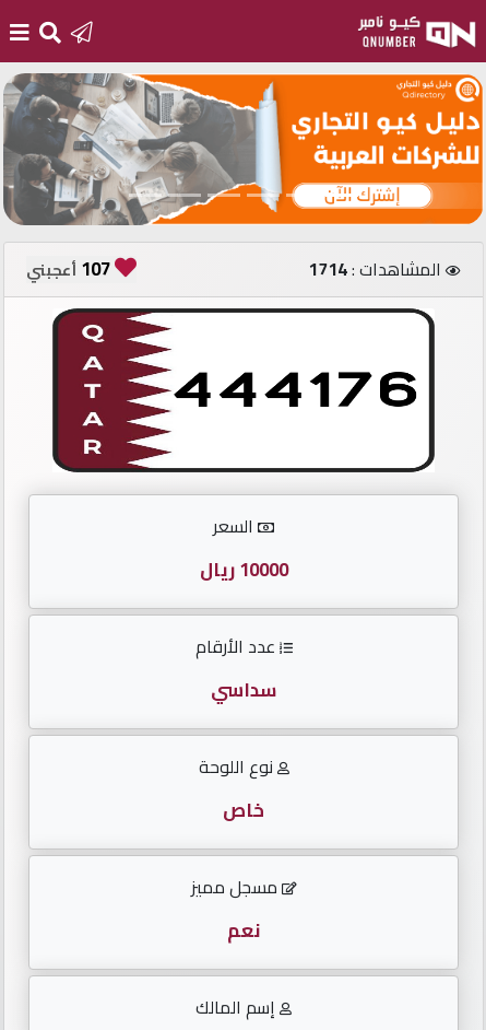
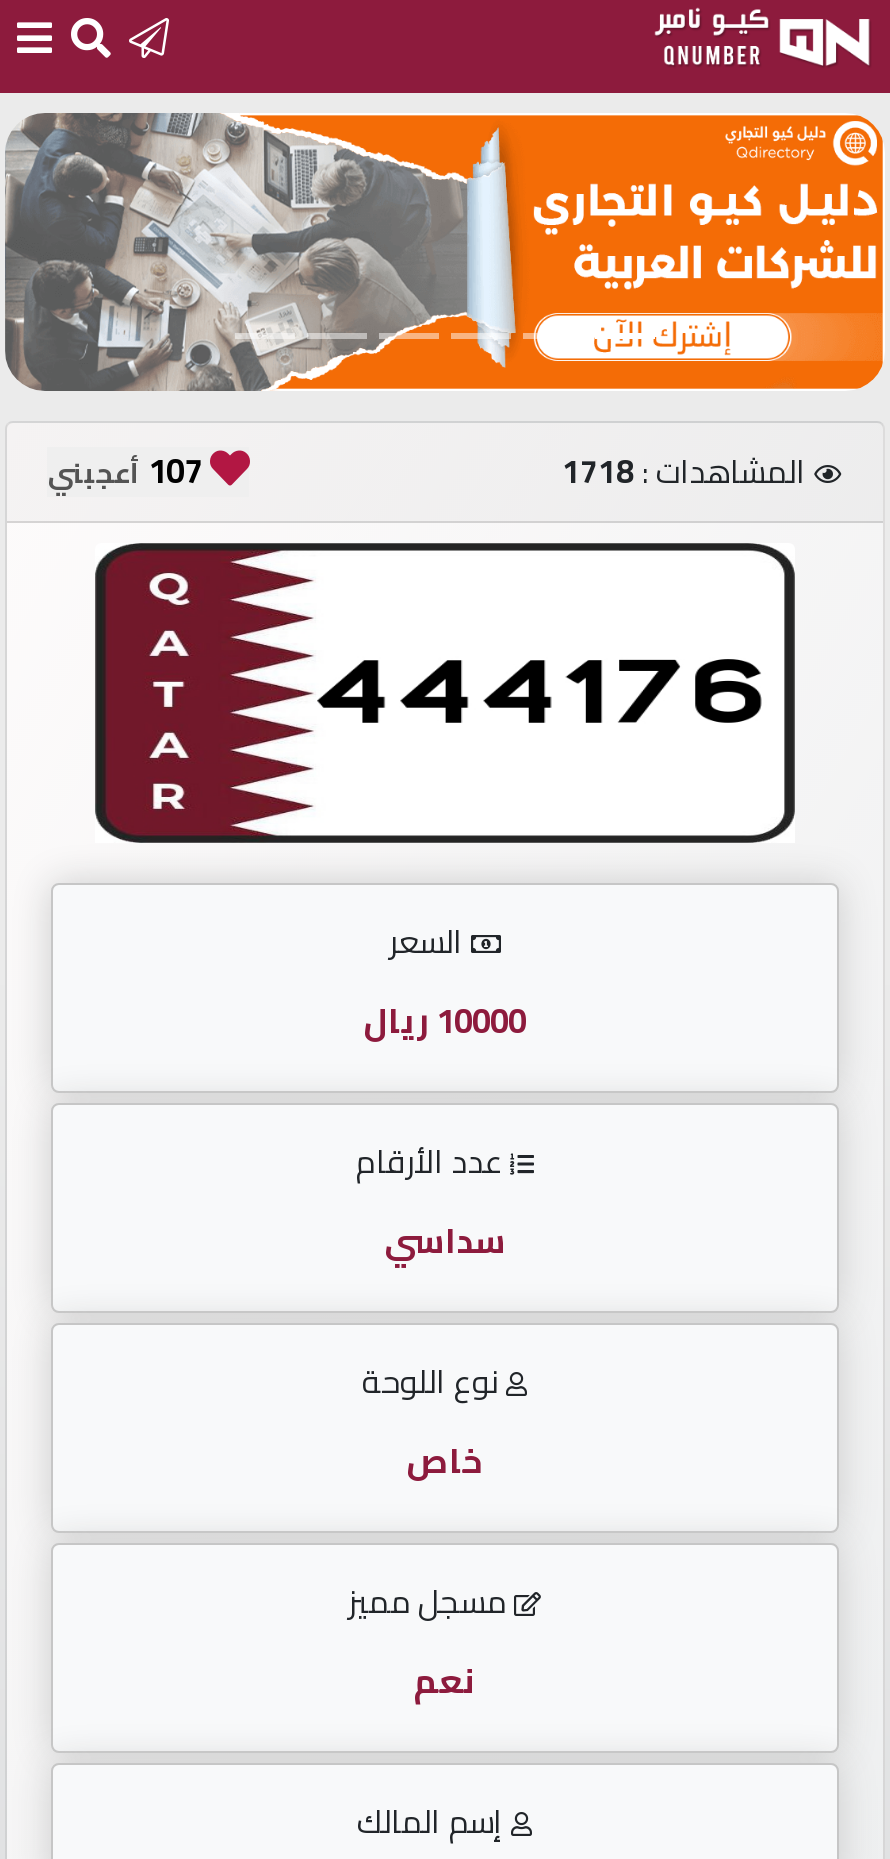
[307,252,445,285] المشاهدات : 1714 -> [562,440,814,500] المشاهدات : 1718

